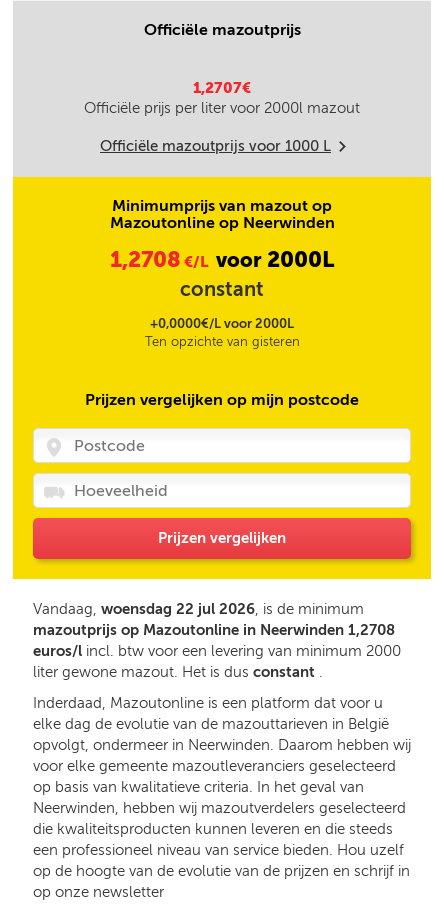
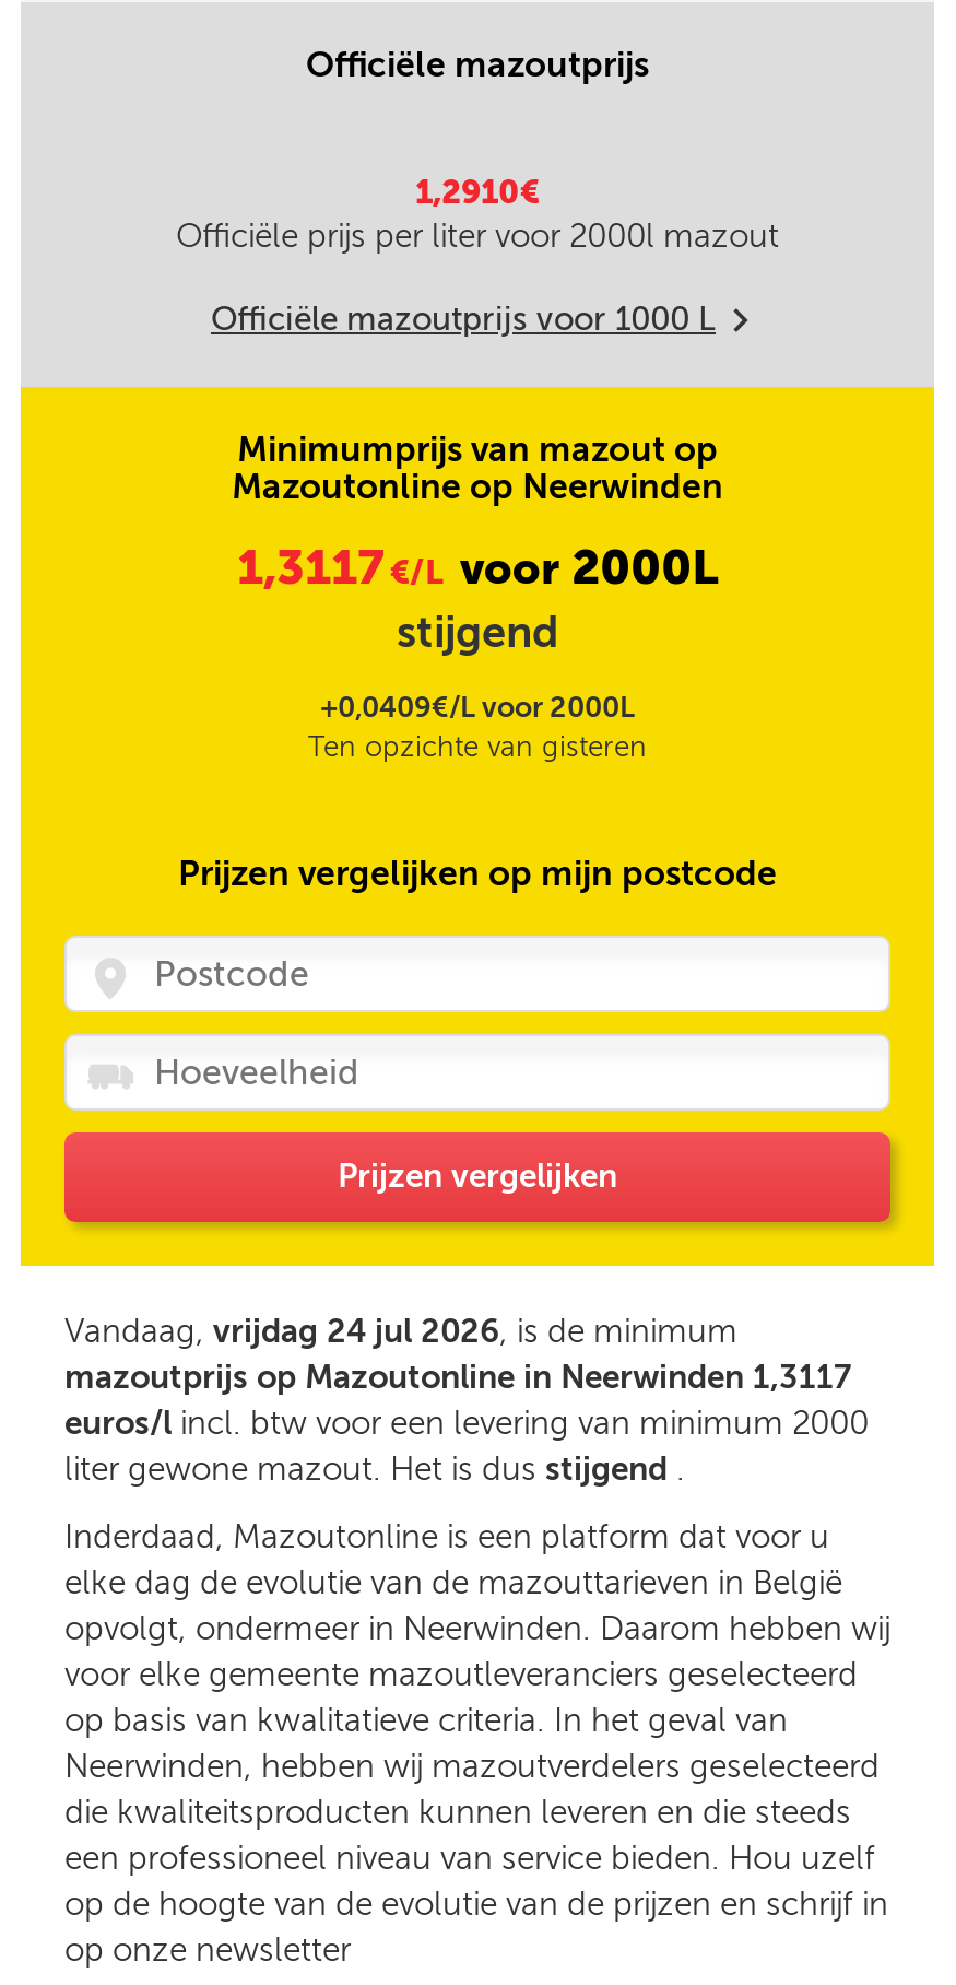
[193,79,251,97] 1,2707€ -> [415,173,540,212] 1,2910€
[110,246,334,301] 1,2708€/L voor 2000L | constant -> [237,538,718,658] 1,3117€/L voor 2000L | stijgend
[150,316,294,331] +0,0000€/L voor 2000L -> [320,691,635,724] +0,0409€/L voor 2000L
[33,600,364,618] Vandaag, woensdag 22 jul 2026, is de minimum -> [64,1312,737,1351] Vandaag, vrijdag 24 jul 2026, is de minimum
[33,621,395,639] mazoutprijs op Mazoutonline in Neerwinden 1,2708 -> [64,1358,851,1397] mazoutprijs op Mazoutonline in Neerwinden 1,3117
[33,663,323,681] liter gewone mazout. Het is dus constant. -> [64,1449,685,1489] liter gewone mazout. Het is dus stijgend.

